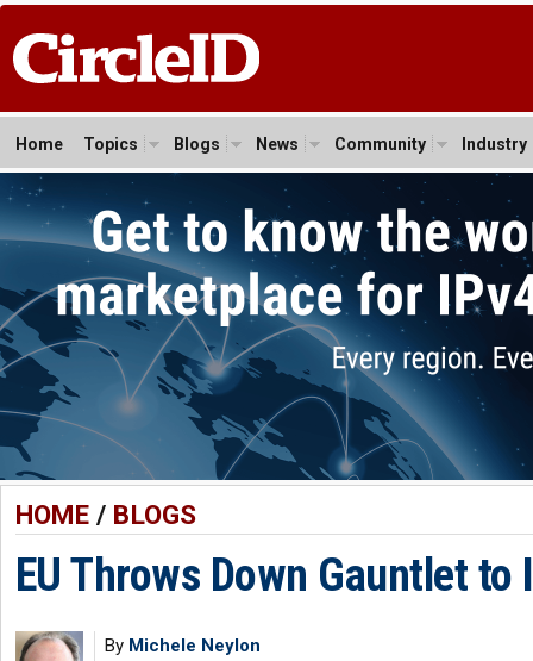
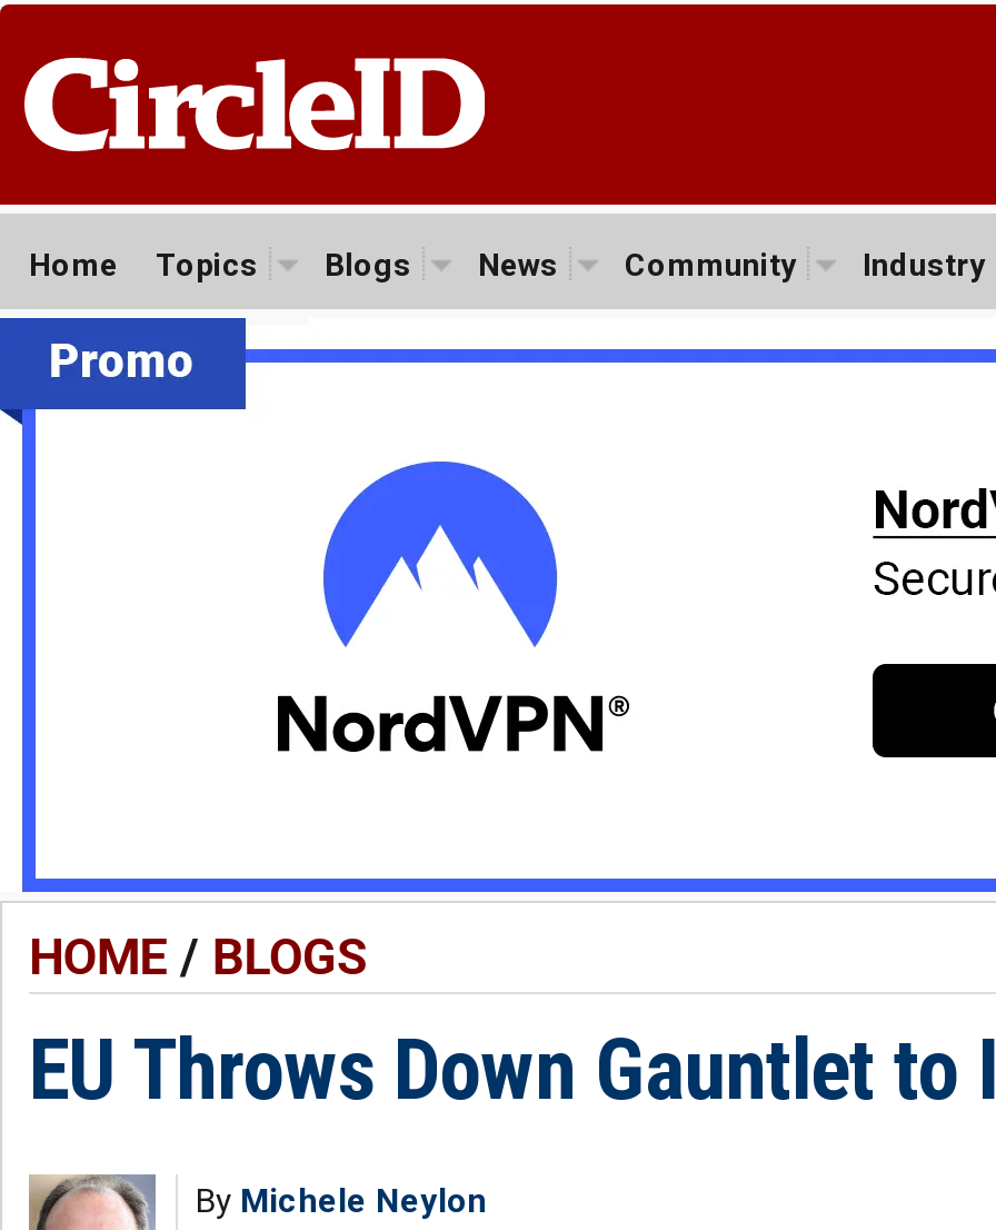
[4,172,529,481] [image] -> [7,316,989,894] [image]

